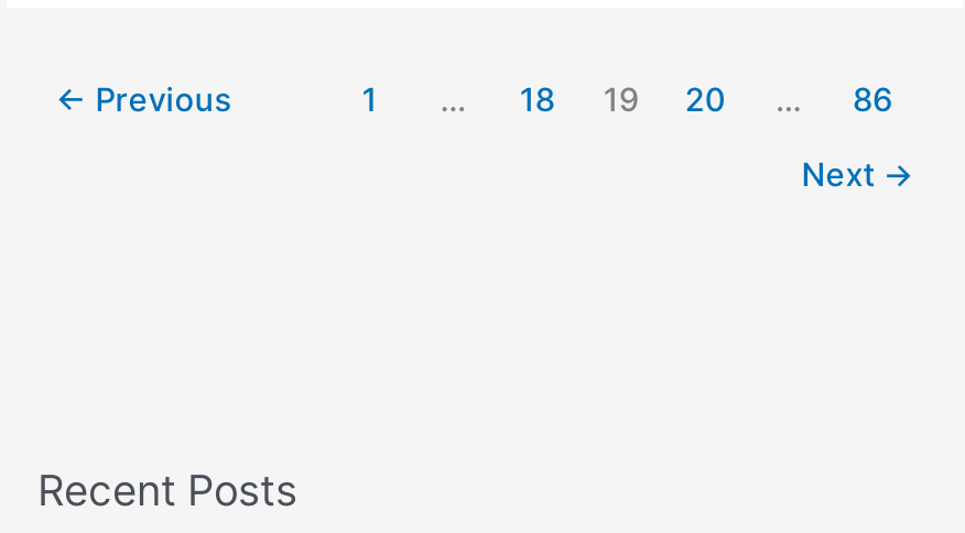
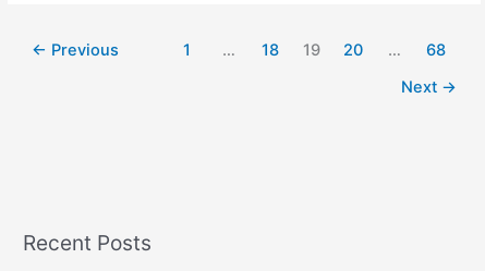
[853,81,892,121] 86 -> [426,41,446,60] 68

